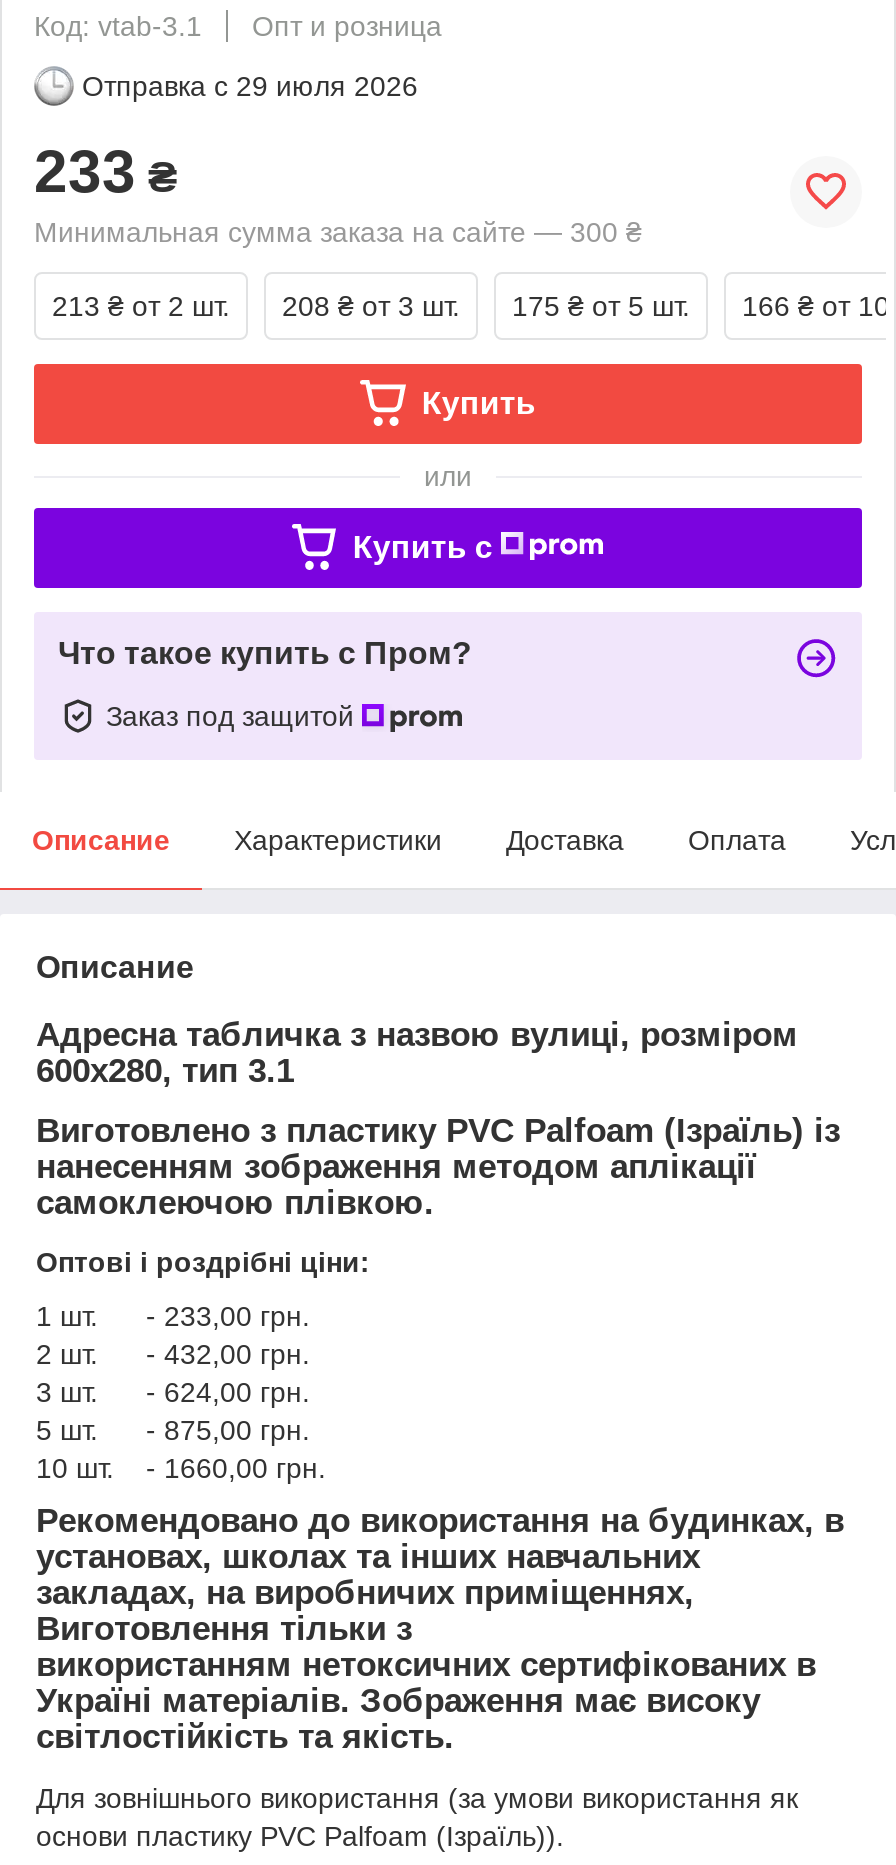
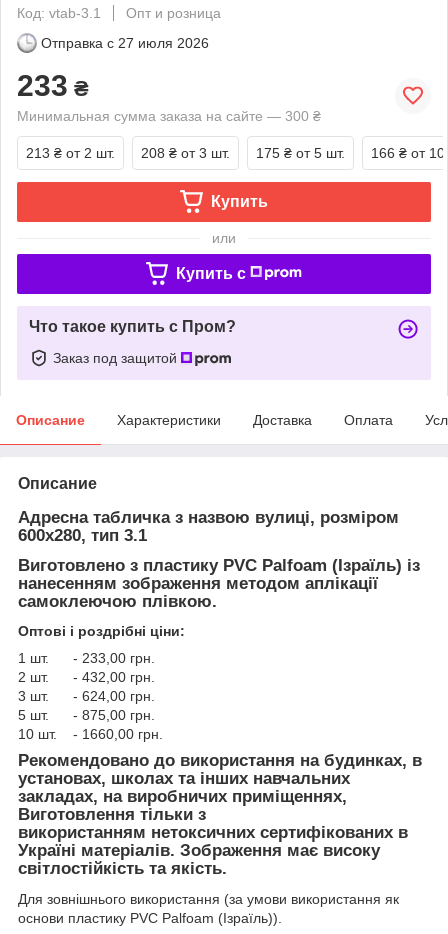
[82,70,418,102] Отправка с 29 июля 2026 -> [41,35,209,51] Отправка с 27 июля 2026

